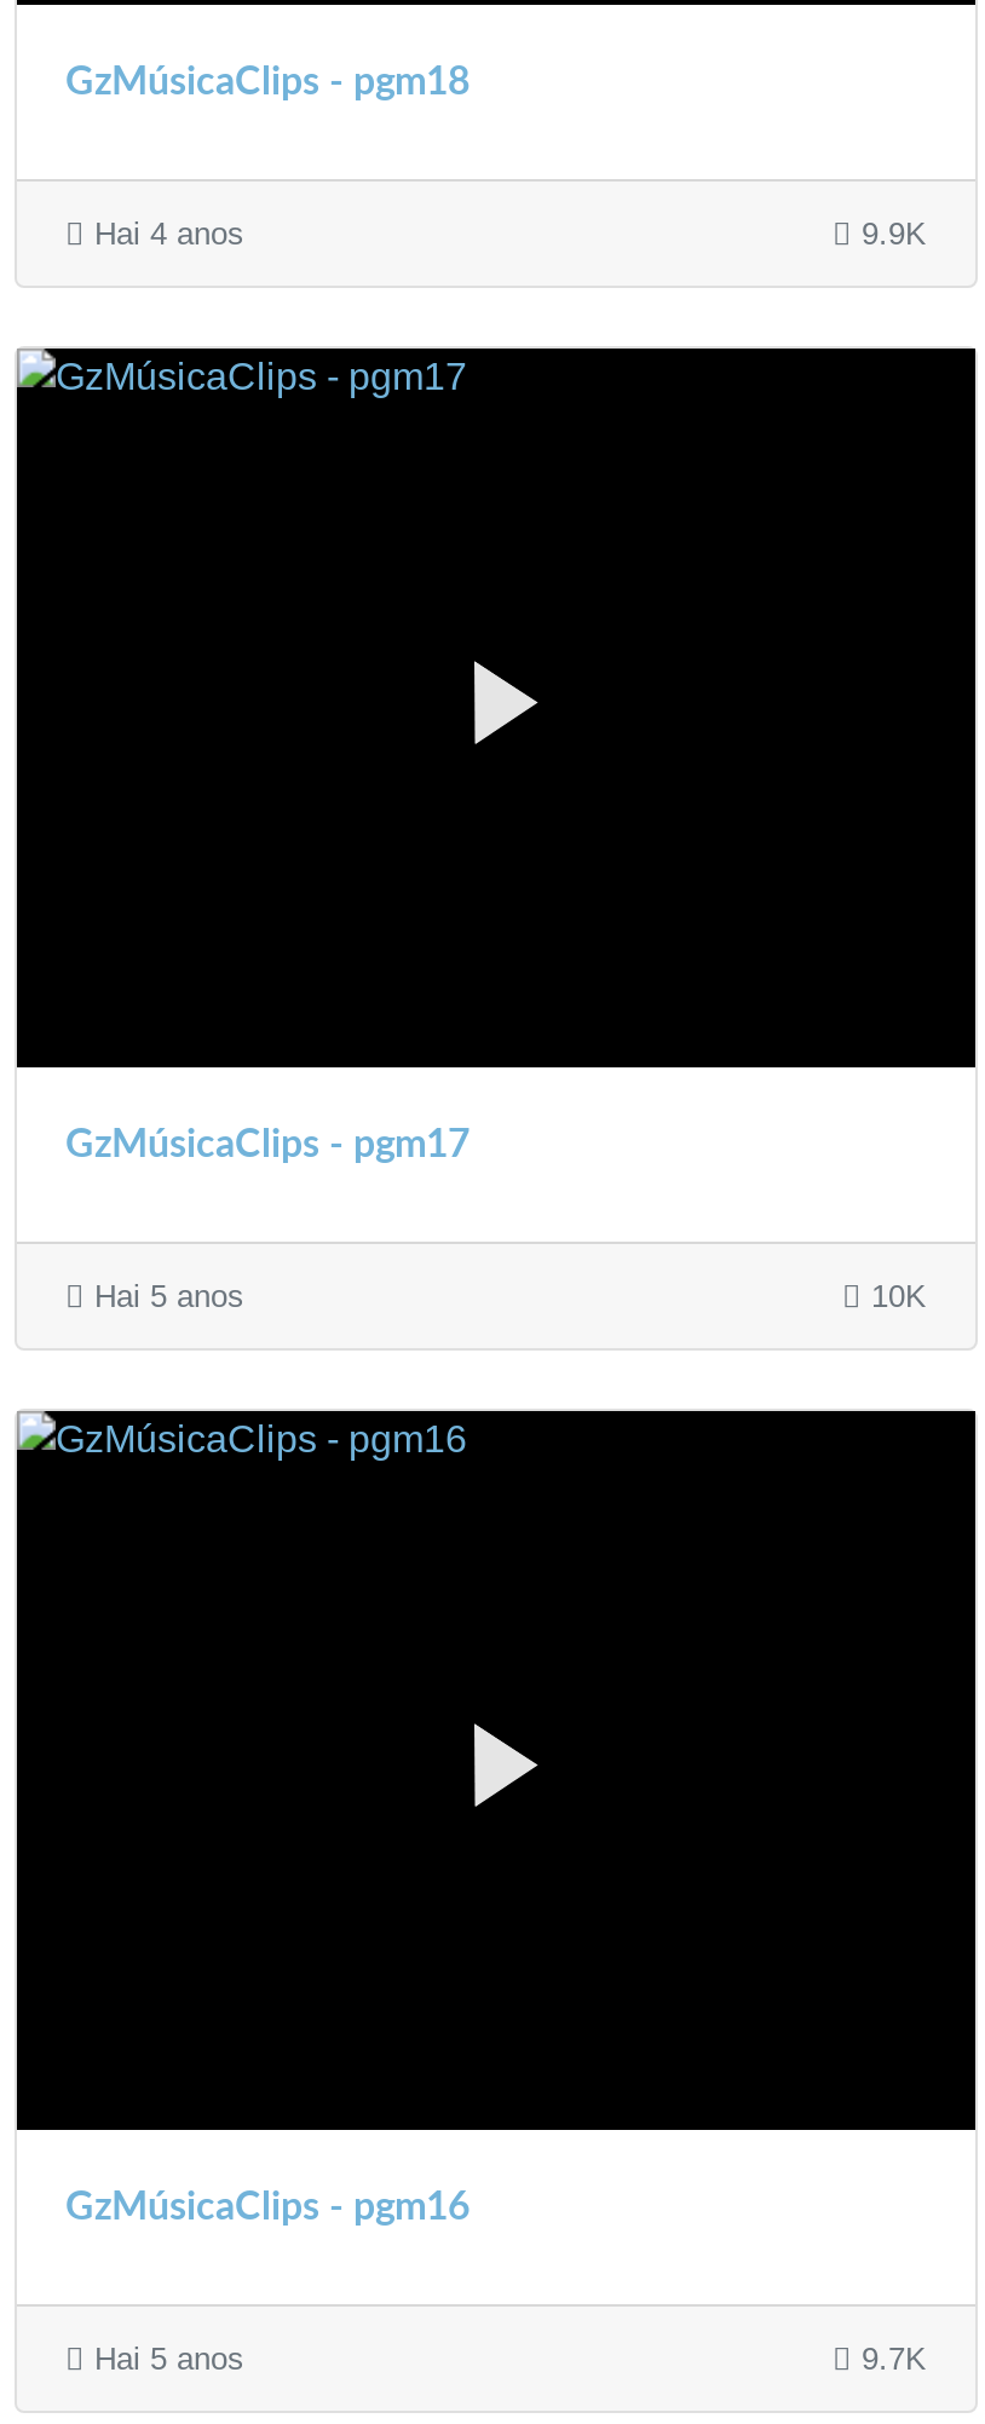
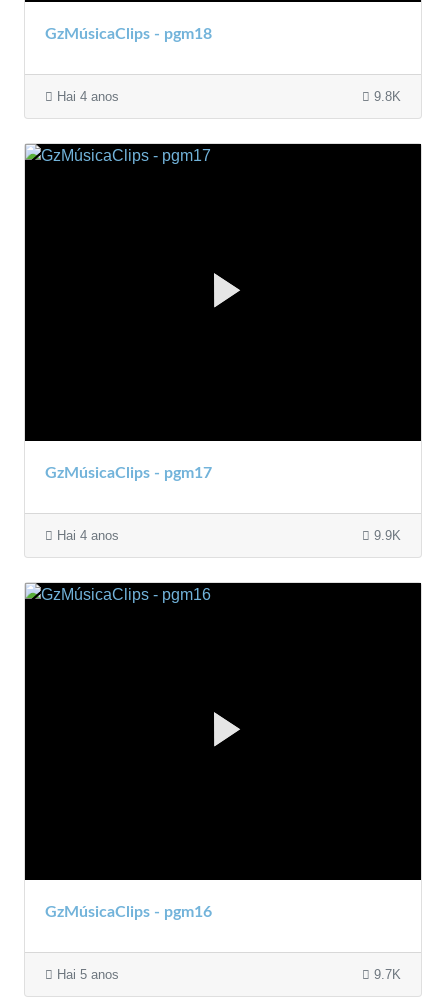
[852,215,927,251] 9.9K -> [370,89,401,104] 9.8K
[85,1278,927,1314] Hai 5 anos | 10K -> [53,528,401,543] Hai 4 anos | 9.9K

